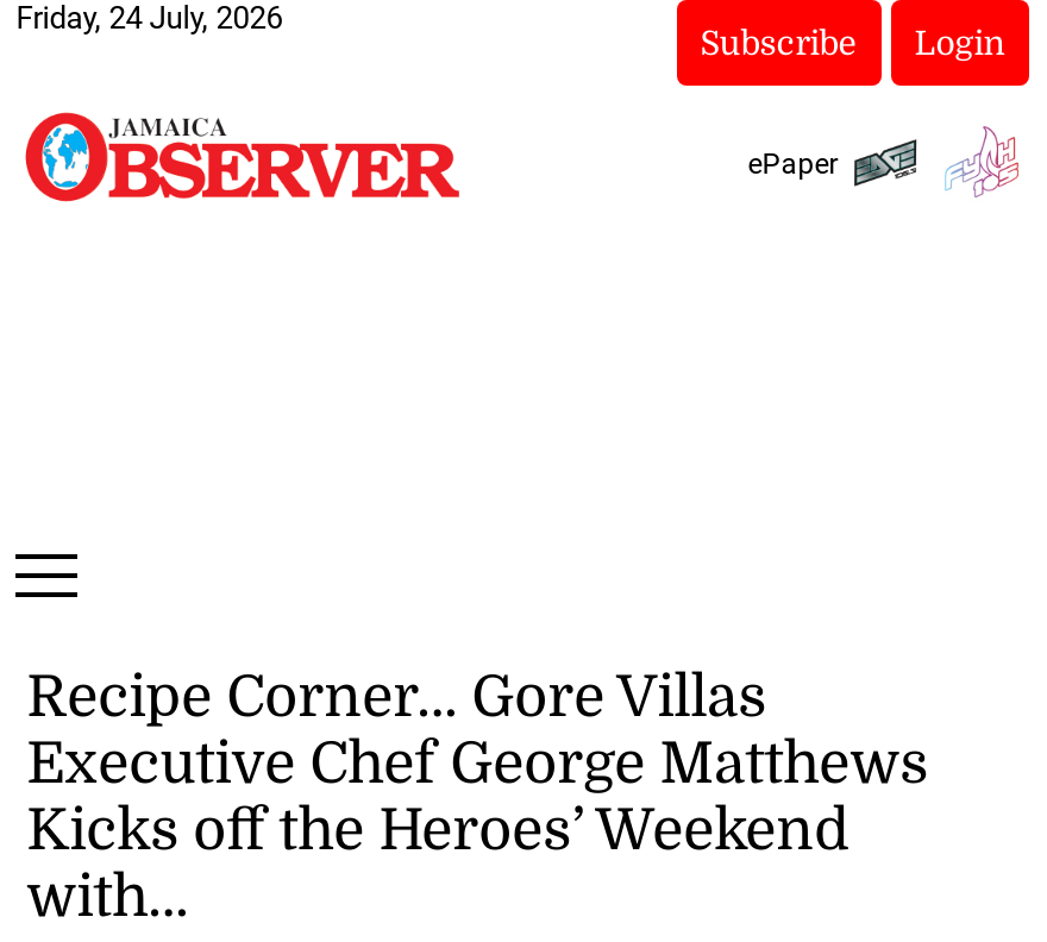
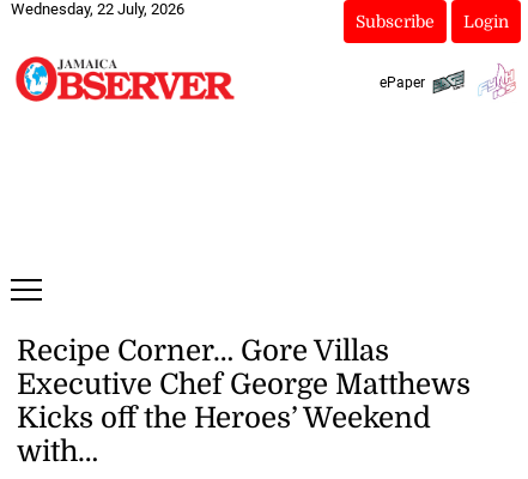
[16,0,282,36] Friday, 24 July, 2026 -> [11,0,185,18] Wednesday, 22 July, 2026

